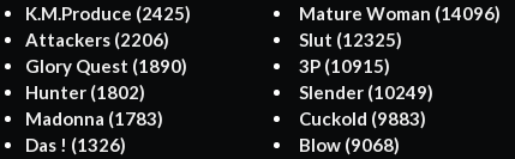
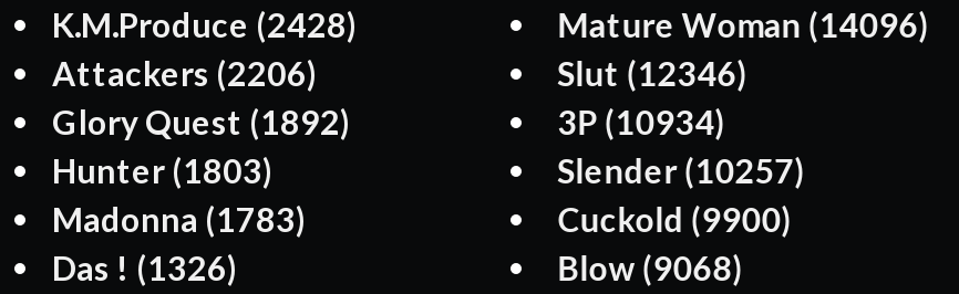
[25,3,191,24] K.M.Produce (2425) -> [52,5,358,45] K.M.Produce (2428)
[299,29,403,51] Slut (12325) -> [558,54,748,94] Slut (12346)
[25,55,187,77] Glory Quest (1890) -> [52,102,351,142] Glory Quest (1892)
[299,55,391,77] 3P (10915) -> [558,102,726,142] 3P (10934)
[25,82,145,103] Hunter (1802) -> [52,151,274,191] Hunter (1803)
[299,82,434,103] Slender (10249) -> [558,151,806,191] Slender (10257)
[299,108,427,129] Cuckold (9883) -> [558,200,792,239] Cuckold (9900)

